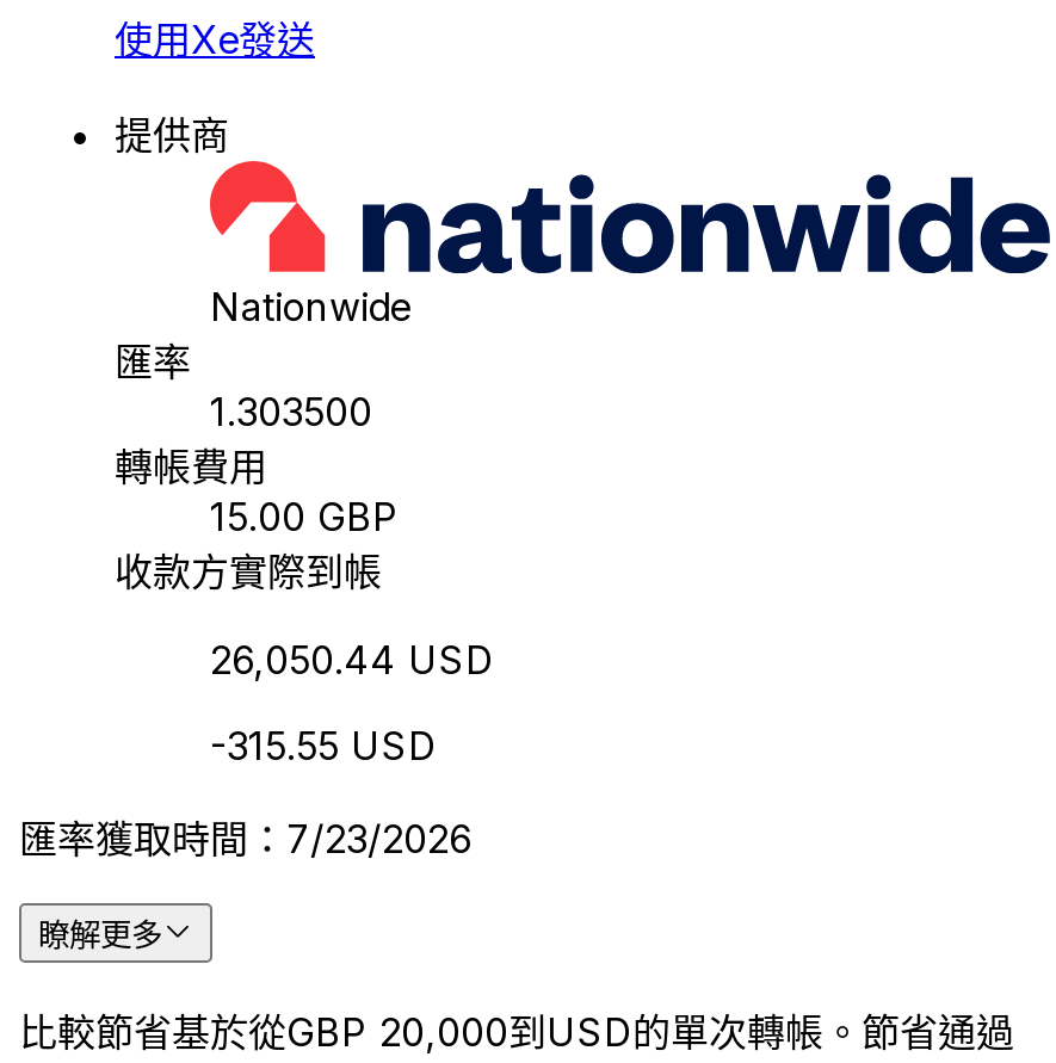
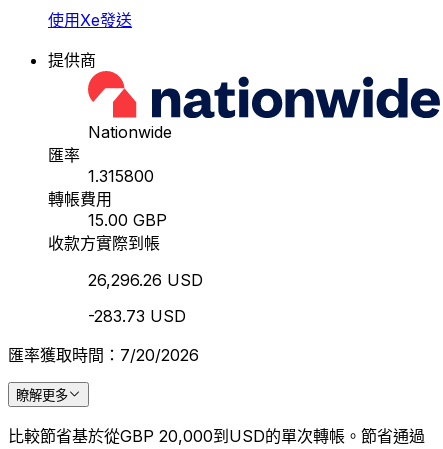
[210,388,372,435] 1.303500 -> [88,166,154,186] 1.315800
[210,636,494,684] 26,050.44 USD -> [88,270,203,290] 26,296.26 USD
[210,722,437,770] -315.55 USD -> [88,306,186,326] -283.73 USD
[19,815,473,863] 匯率獲取時間：7/23/2026 -> [8,345,199,365] 匯率獲取時間：7/20/2026

